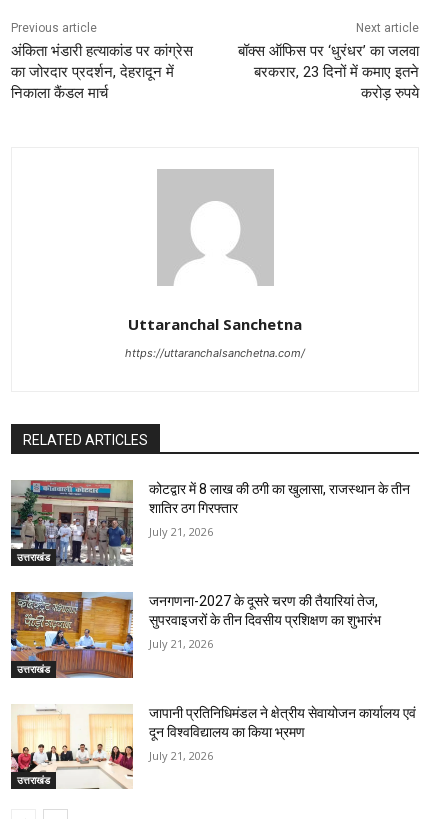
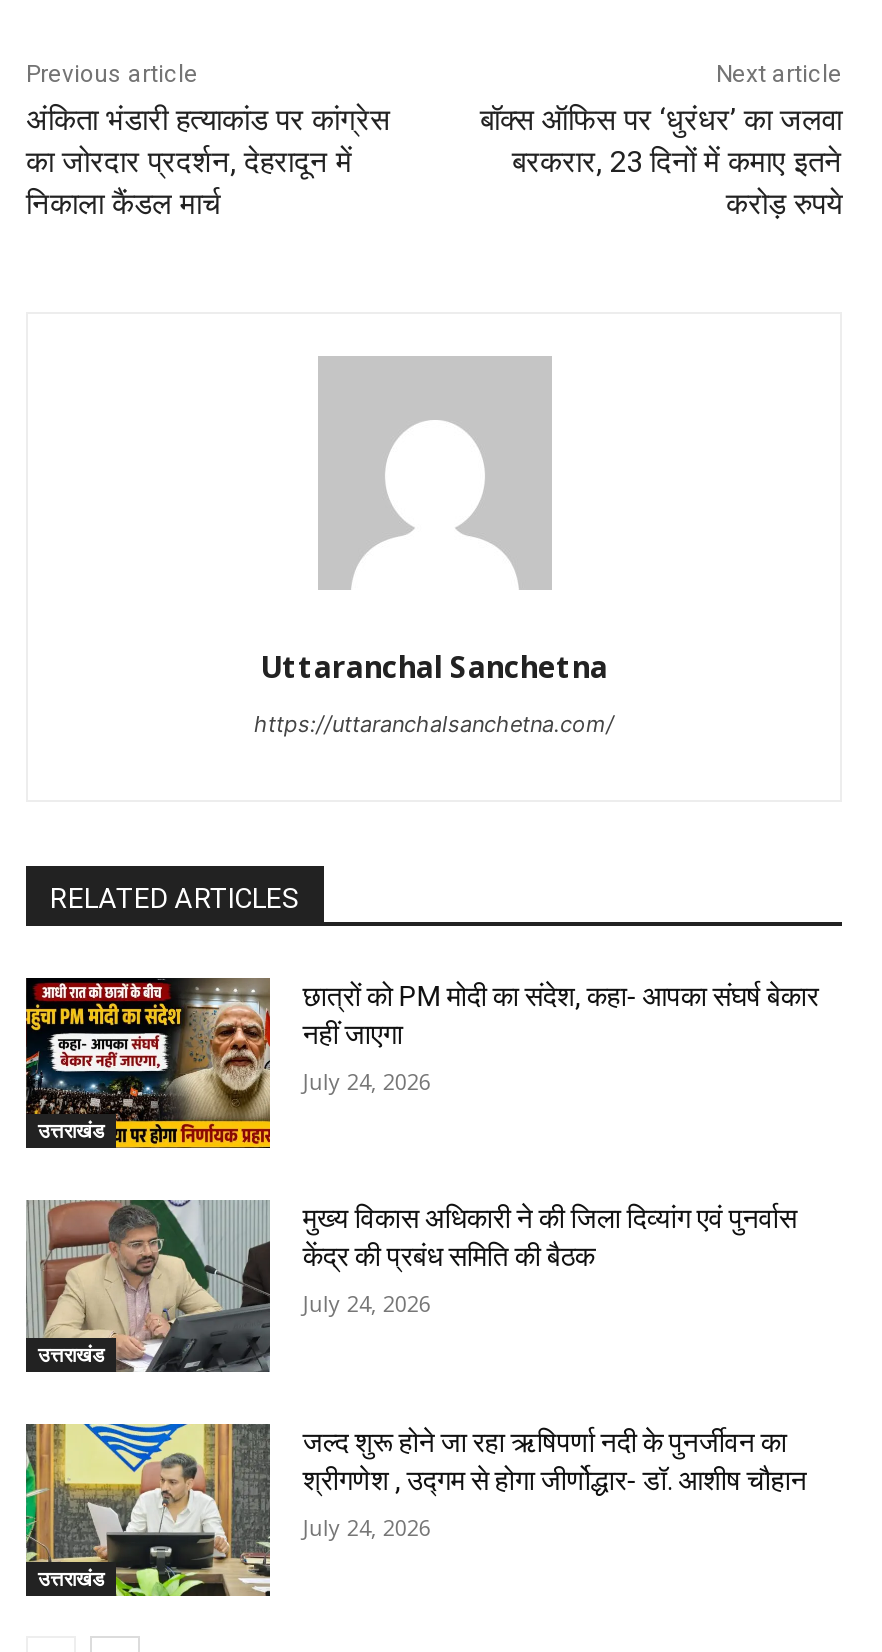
[10,479,410,567] [image] | कोटद्वार में 8 लाख की ठगी का खुलासा, राजस्थान के तीन | शातिर ठग गिरफ्तार -> [24,976,819,1150] [image] | छात्रों को PM मोदी का संदेश, कहा- आपका संघर्ष बेकार | नहीं जाएगा
[149,524,213,539] July 21, 2026 -> [303,1065,431,1095] July 24, 2026
[10,591,381,678] [image] | जनगणना-2027 के दूसरे चरण की तैयारियां तेज, | सुपरवाइजरों के तीन दिवसीय प्रशिक्षण का शुभारंभ -> [26,1198,797,1374] [image] | मुख्य विकास अधिकारी ने की जिला दिव्यांग एवं पुनर्वास | केंद्र की प्रबंध समिति की बैठक
[149,636,213,651] July 21, 2026 -> [303,1288,431,1318] July 24, 2026
[10,704,416,790] [image] | जापानी प्रतिनिधिमंडल ने क्षेत्रीय सेवायोजन कार्यालय एवं | दून विश्वविद्यालय का किया भ्रमण -> [24,1422,807,1598] [image] | जल्द शुरू होने जा रहा ऋषिपर्णा नदी के पुनर्जीवन का | श्रीगणेश , उद्गम से होगा जीर्णोद्धार- डॉ. आशीष चौहान
[149,748,213,763] July 21, 2026 -> [303,1512,431,1542] July 24, 2026

